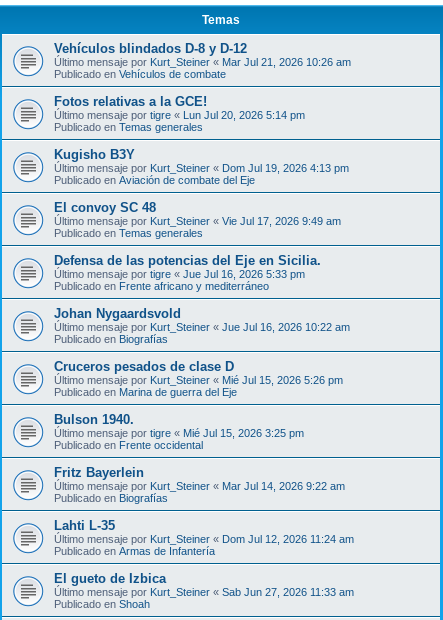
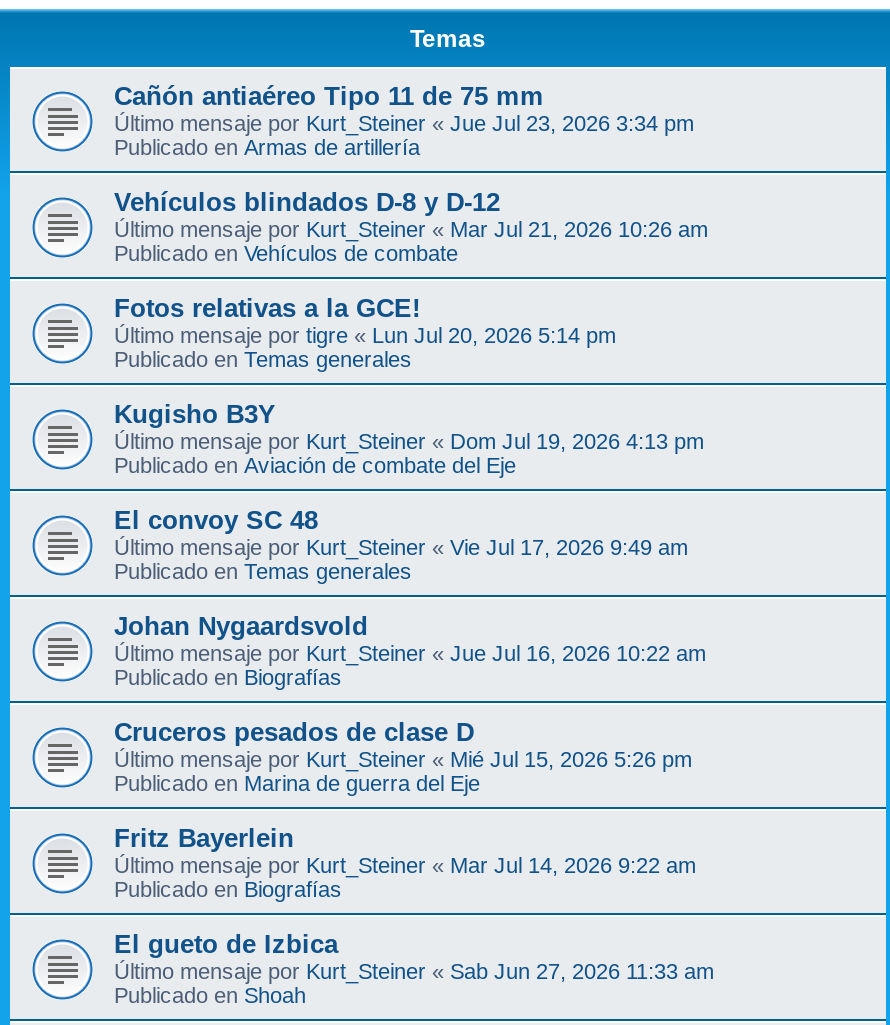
none -> [114,80,694,158] Cañón antiaéreo Tipo 11 de 75 mm | Último mensaje por Kurt_Steiner «Jue Jul 23, 2026 3:34 pm | Publicado en Armas de artillería
moved [54,40,351,238] -> [114,186,708,582]: Vehículos blindados D-8 y D-12 | Último mensaje por Kurt_Steiner«Mar Jul 21, 2026 10:26 am | Publicado en Vehículos de combate | ... | Último mensaje por Kurt_Steiner «Vie Jul 17, 2026 9:49 am | Publicado en Temas generales
[54,252,321,291] Defensa de las potencias del Eje en Sicilia. | Último mensaje portigre «Jue Jul 16, 2026 5:33 pm | Publicado en Frente africano y mediterráneo -> none
[54,411,304,450] Bulson 1940. | Último mensaje por tigre «Mié Jul 15, 2026 3:25 pm | Publicado en Frente occidental -> none
[54,517,354,556] Lahti L-35 | Último mensaje por Kurt_Steiner «Dom Jul 12, 2026 11:24 am | Publicado en Armas de Infantería -> none

